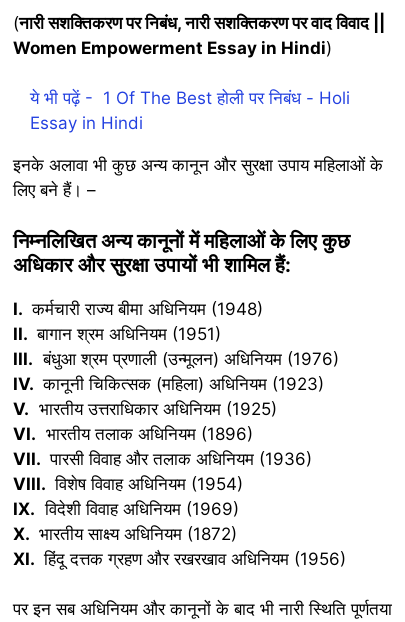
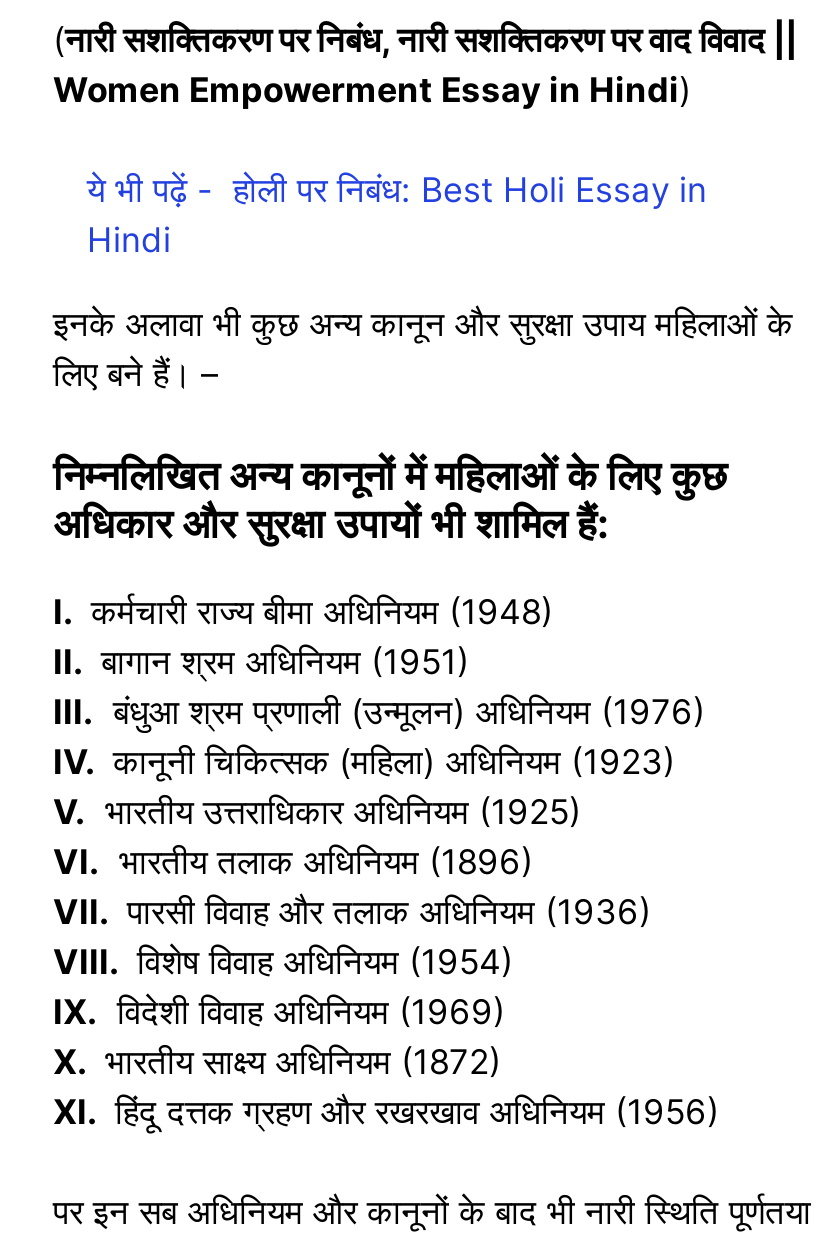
[30,88,350,133] ये भी पढ़ें - 1 Of The Best होली पर निबंध - Holi | Essay in Hindi -> [87,170,707,260] ये भी पढ़ें - होली पर निबंध: Best Holi Essay in | Hindi

